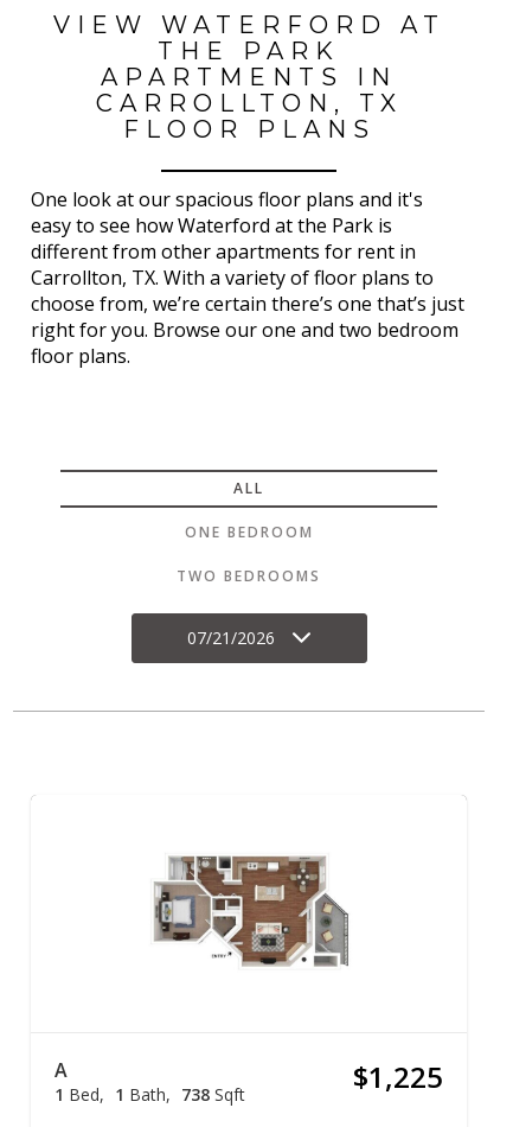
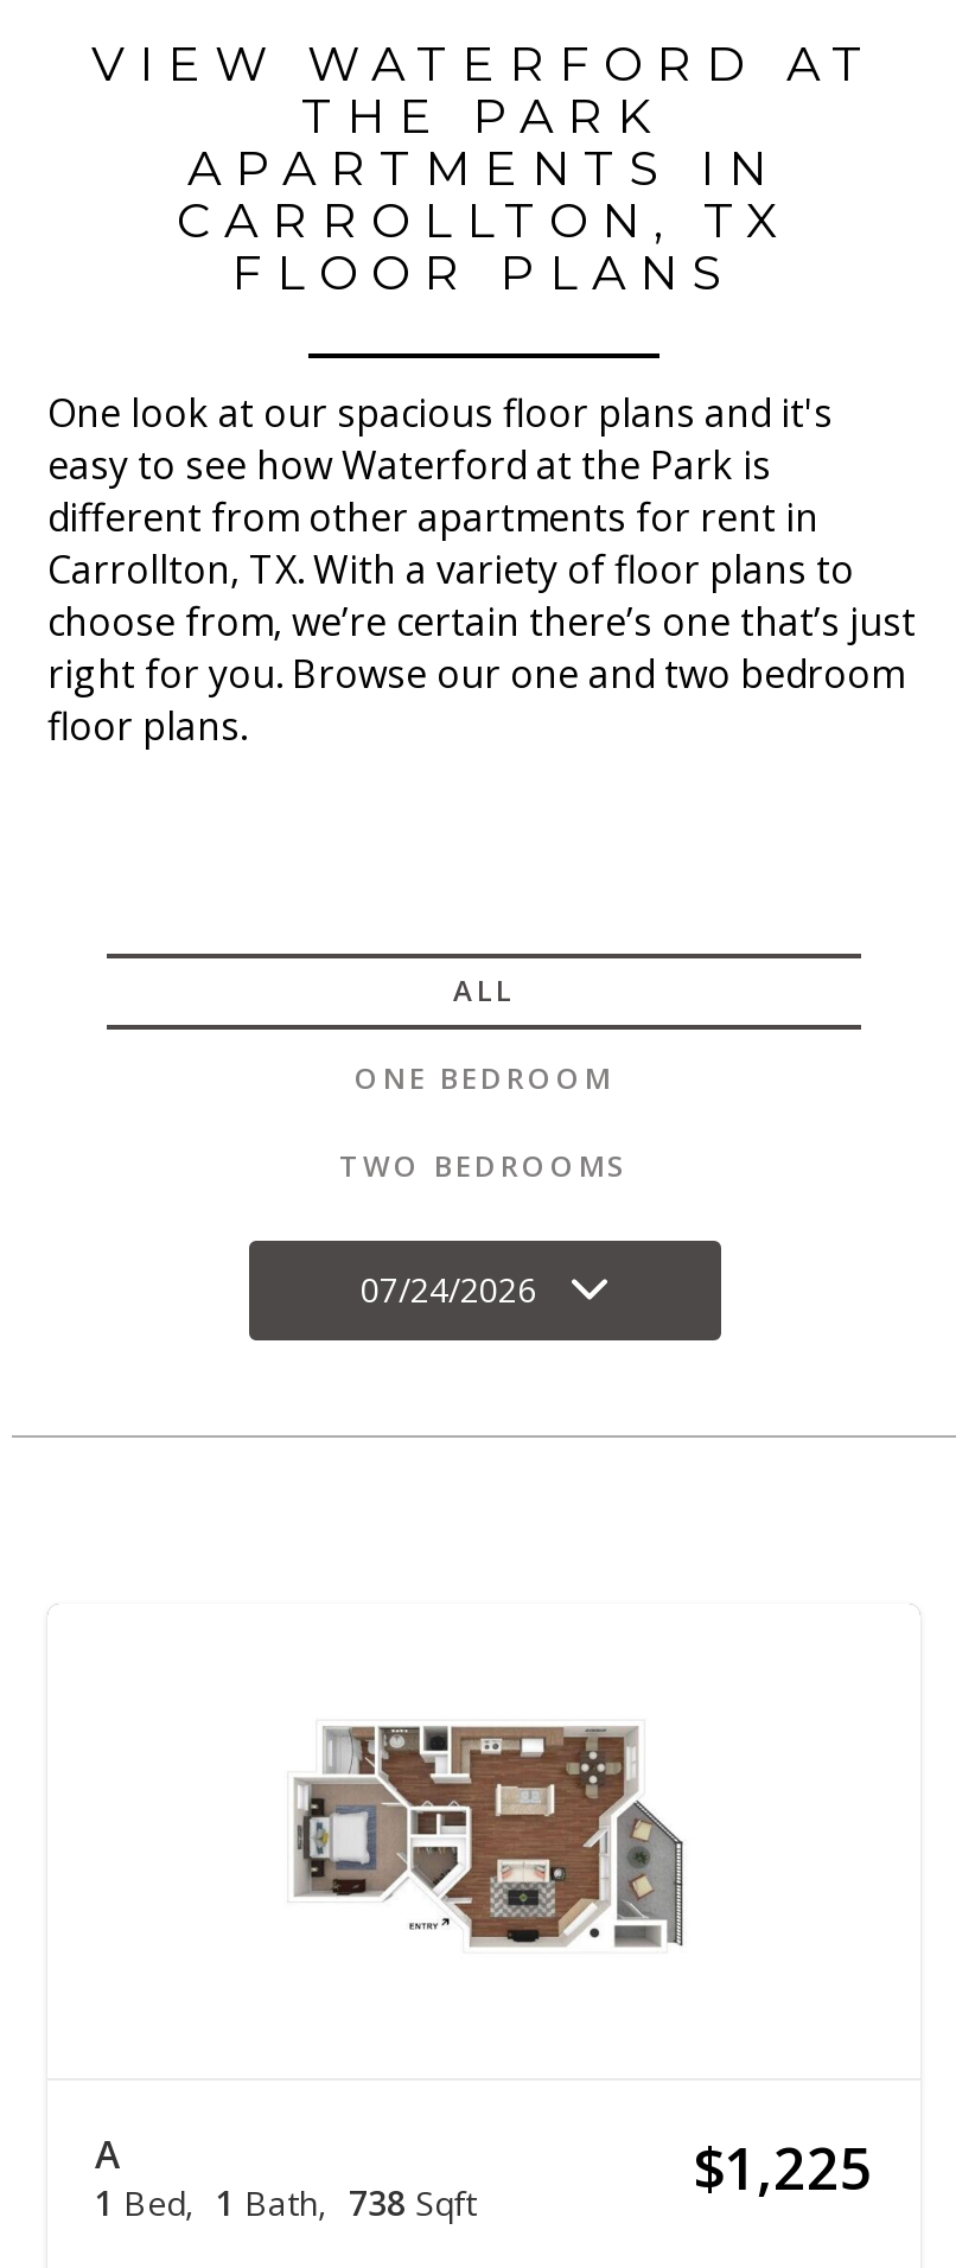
[187,626,275,649] 07/21/2026 -> [361,1267,536,1312] 07/24/2026

